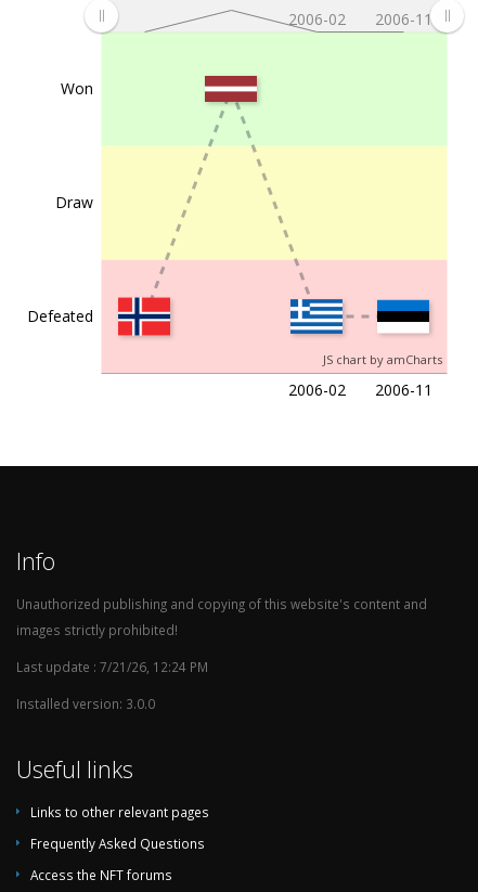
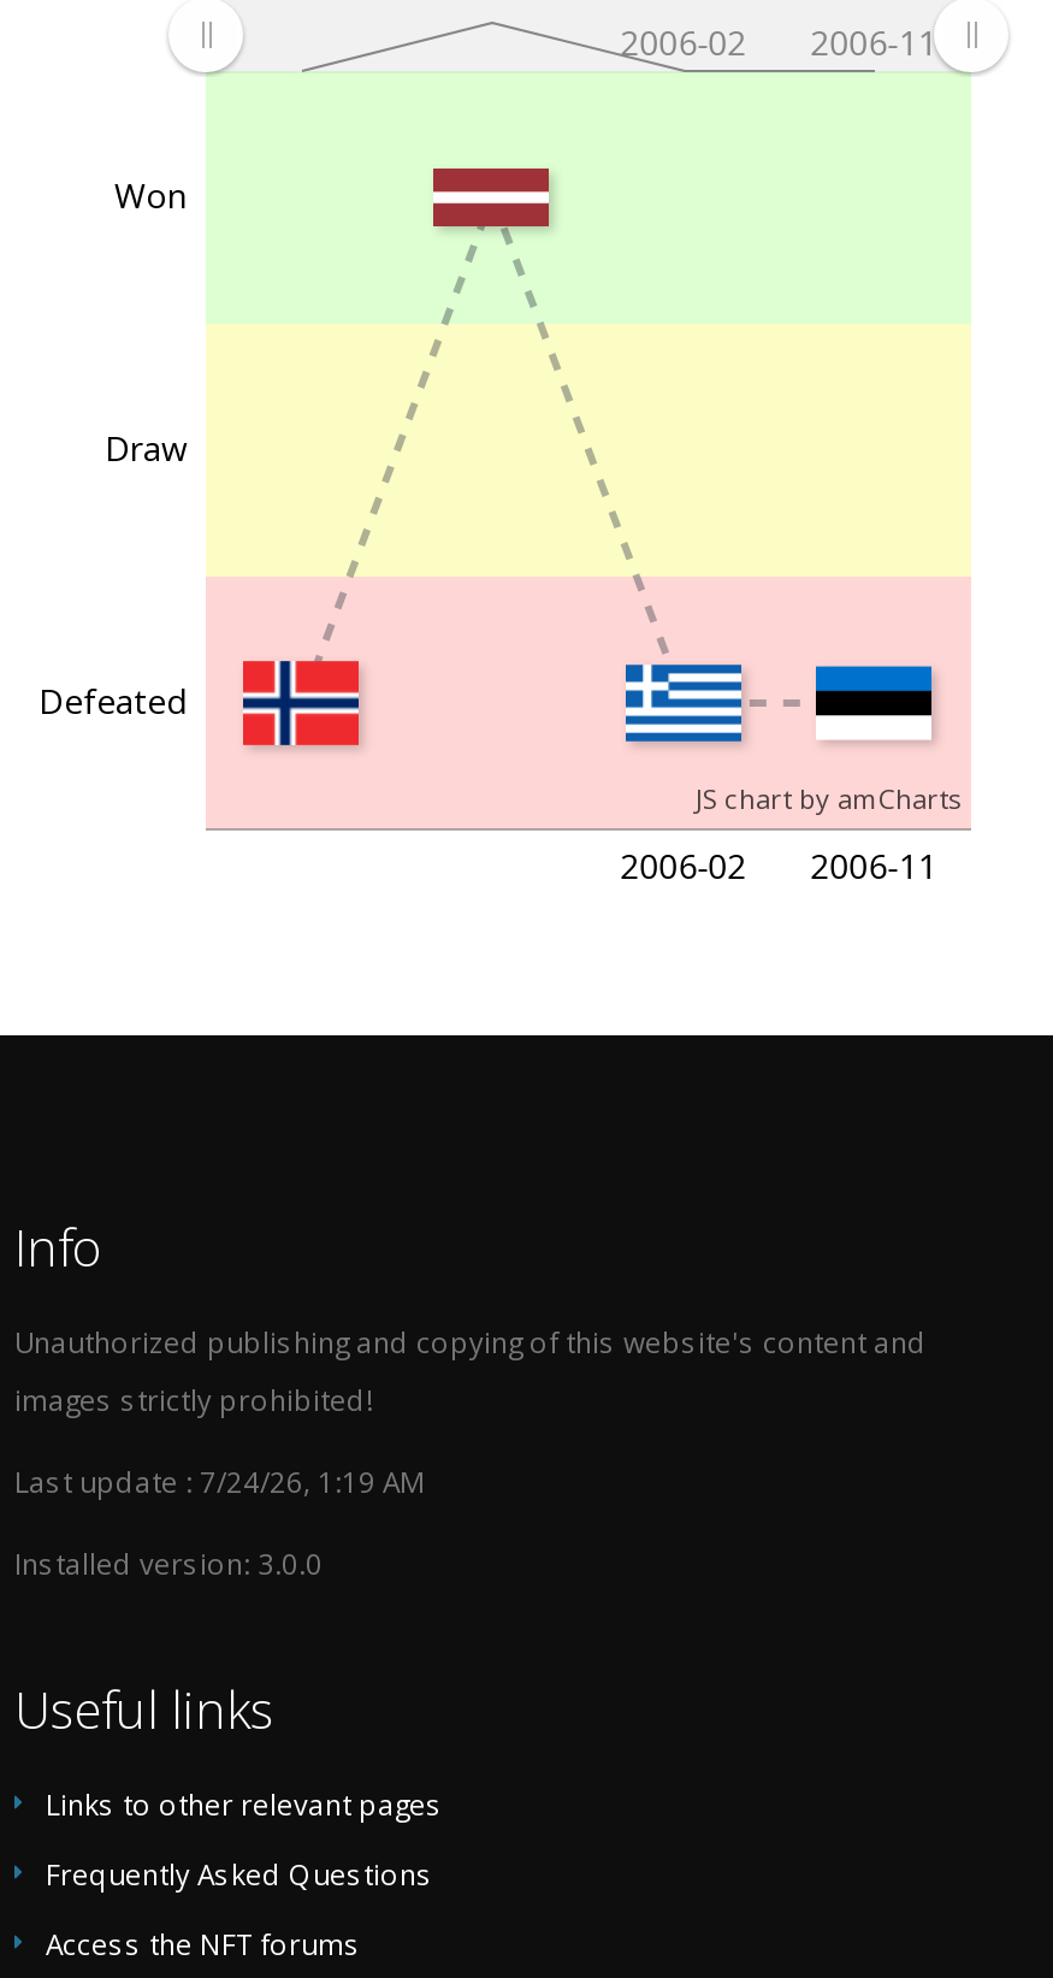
[16,657,208,675] Last update : 7/21/26, 12:24 PM -> [14,1461,424,1499] Last update : 7/24/26, 1:19 AM

